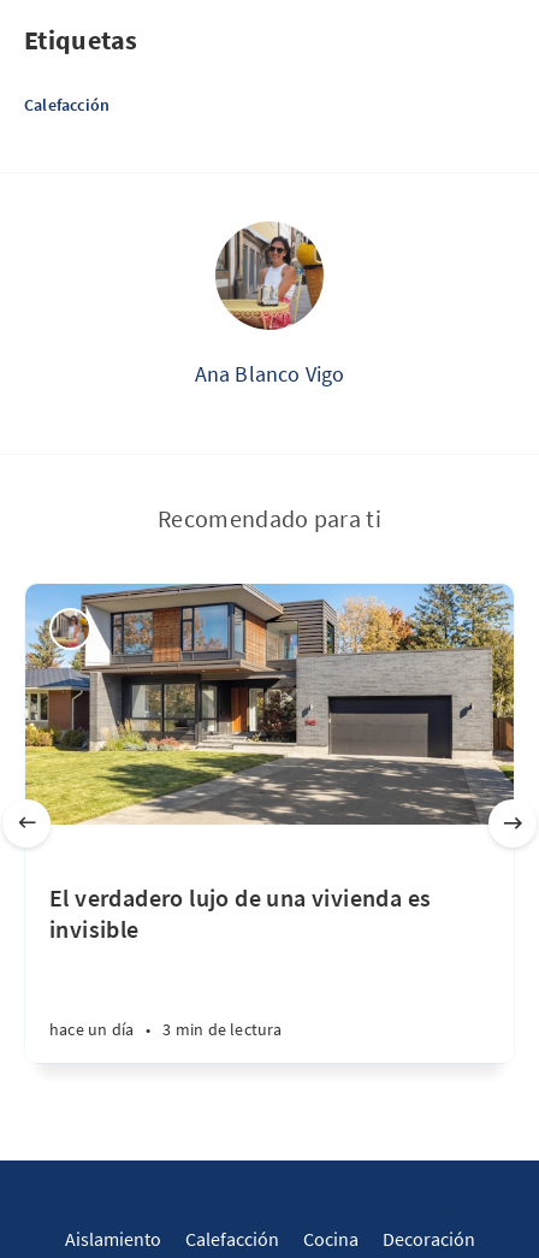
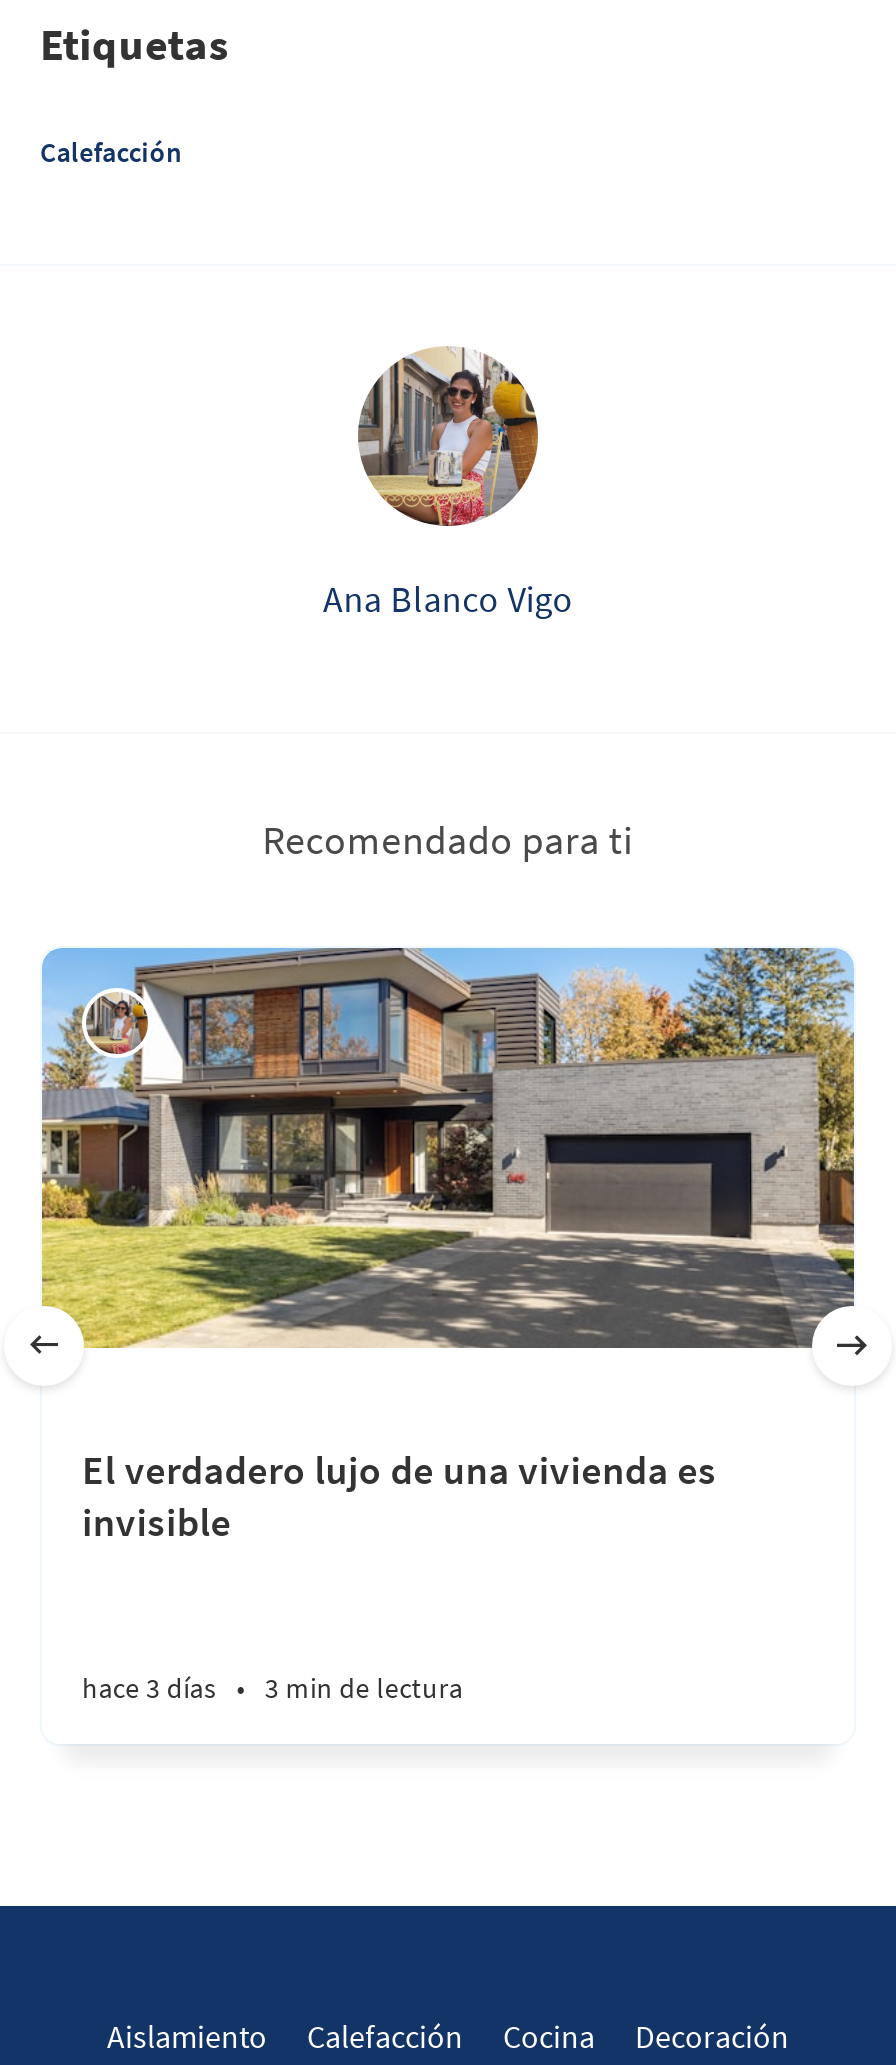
[49,1018,282,1040] hace un día • 3 min de lectura -> [82,1670,463,1706] hace 3 días • 3 min de lectura

